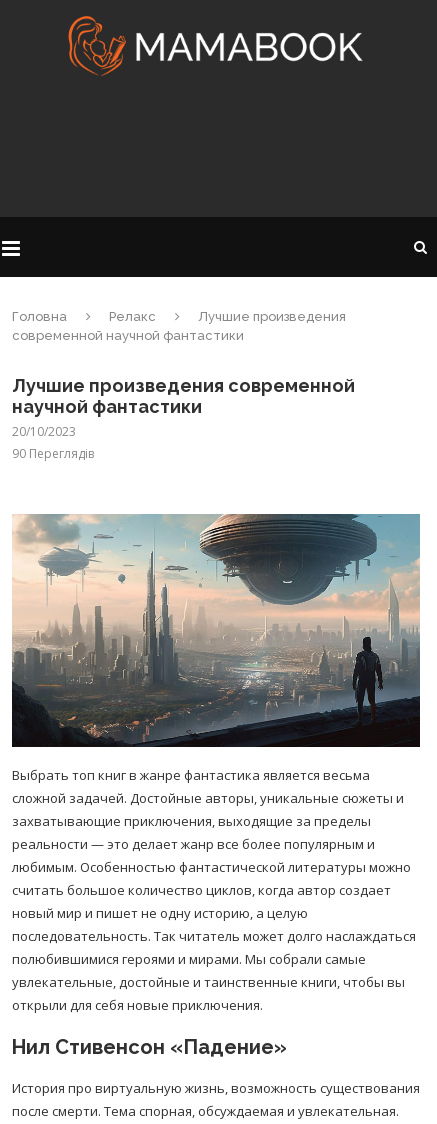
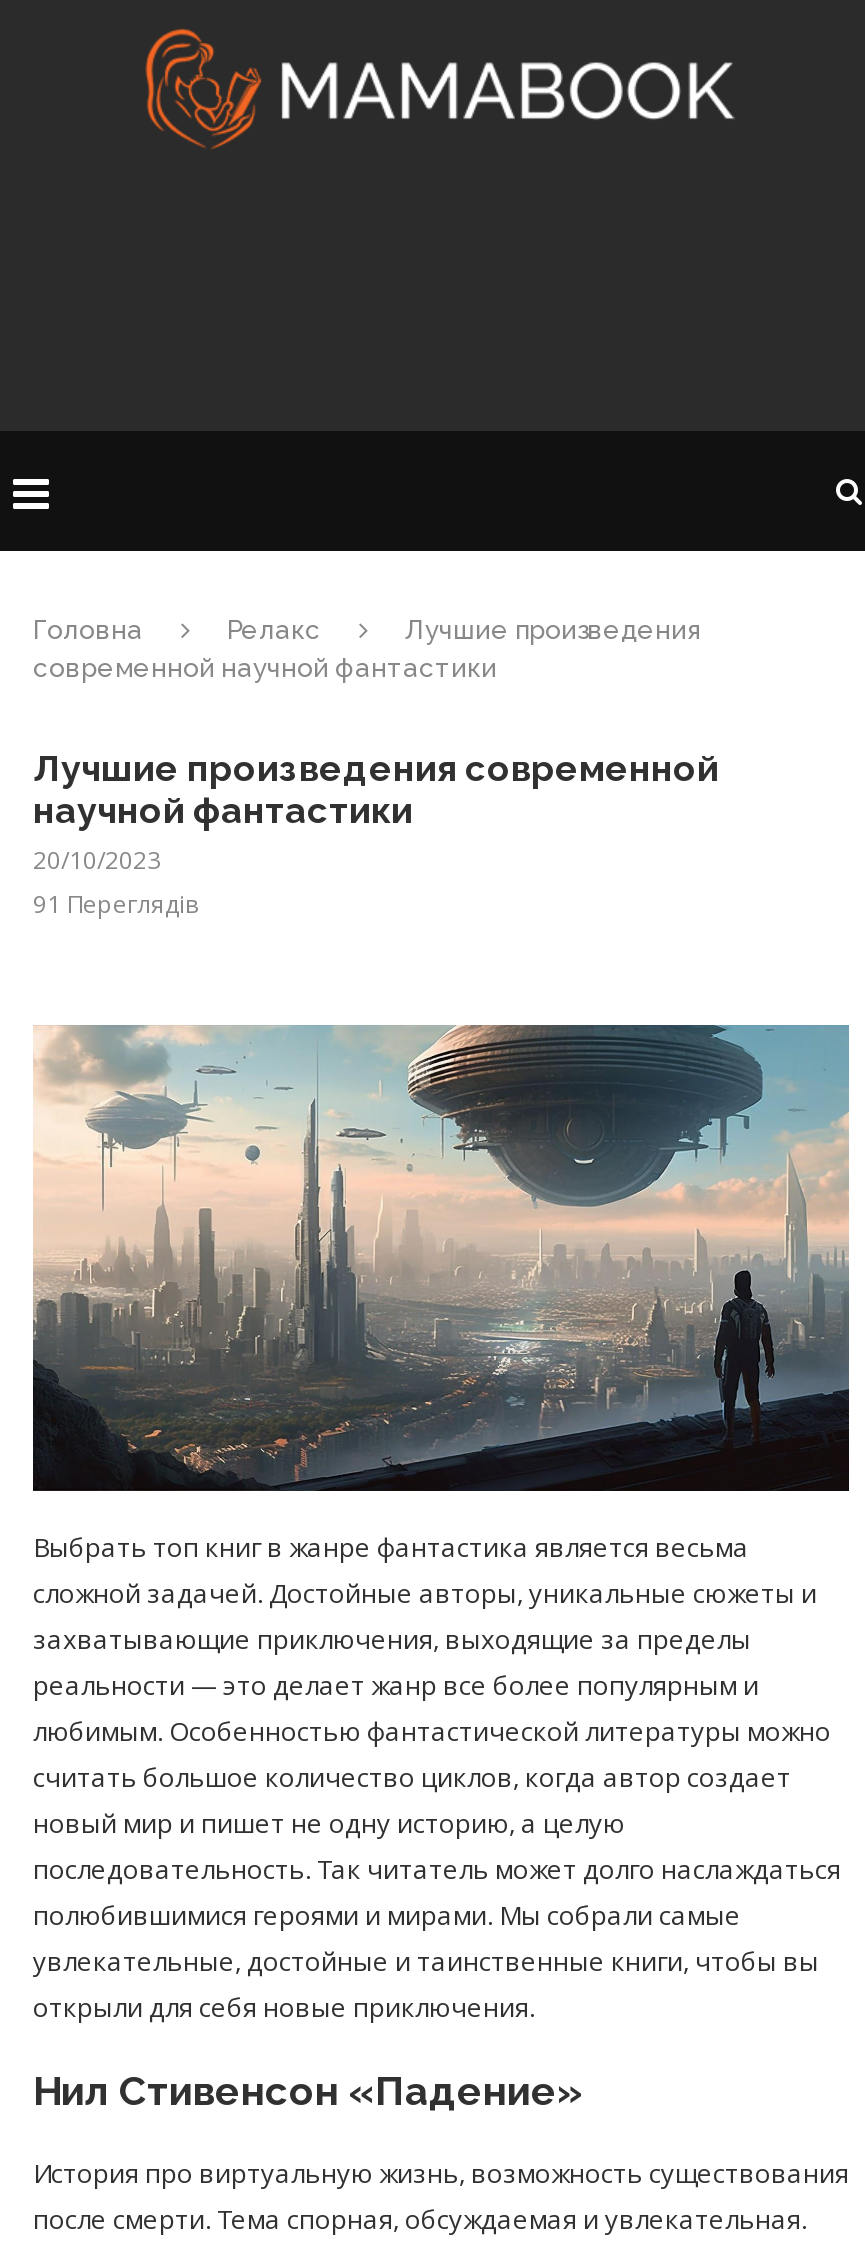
[12,445,94,462] 90 Переглядів -> [33,887,197,921] 91 Переглядів

